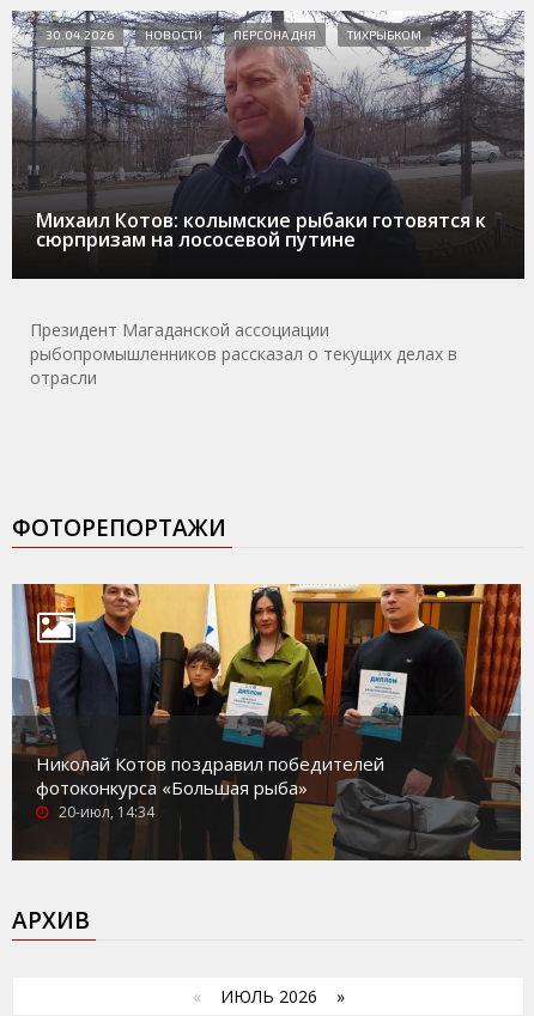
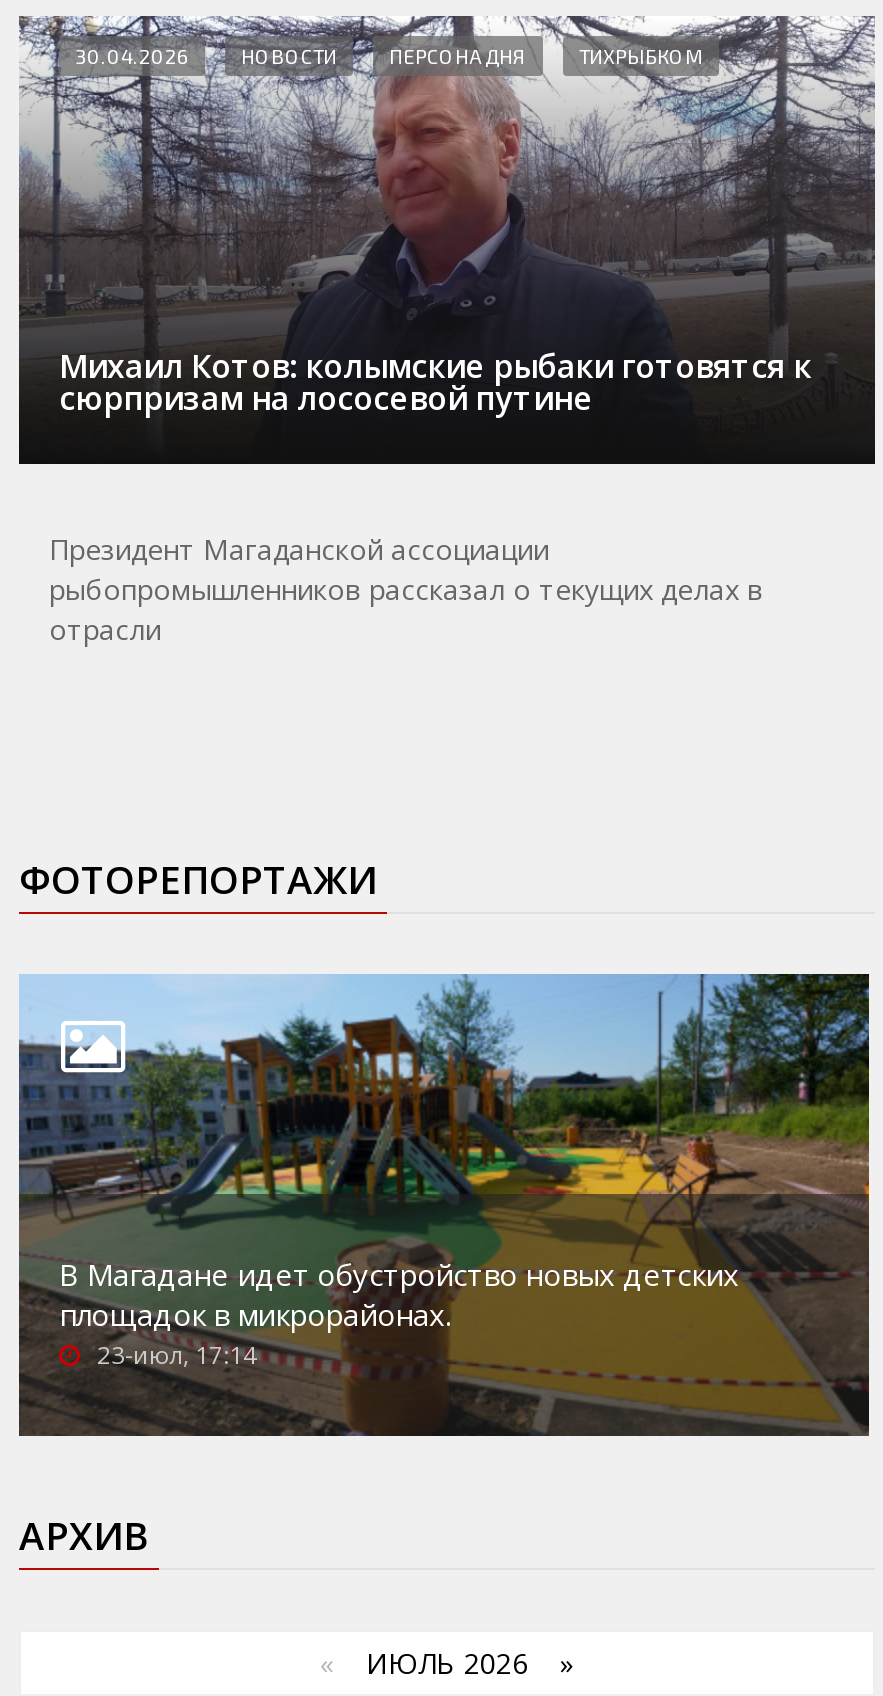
[12,583,522,860] [image] | Николай Котов поздравил победителей | фотоконкурса «Большая рыба» | 20-июл, 14:34 -> [19,972,871,1436] [image] | В Магадане идет обустройство новых детских | площадок в микрорайонах. | 23-июл, 17:14

